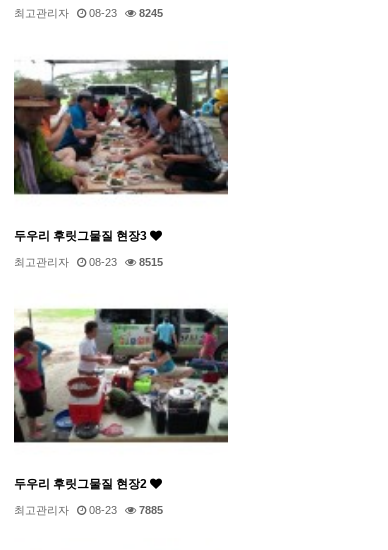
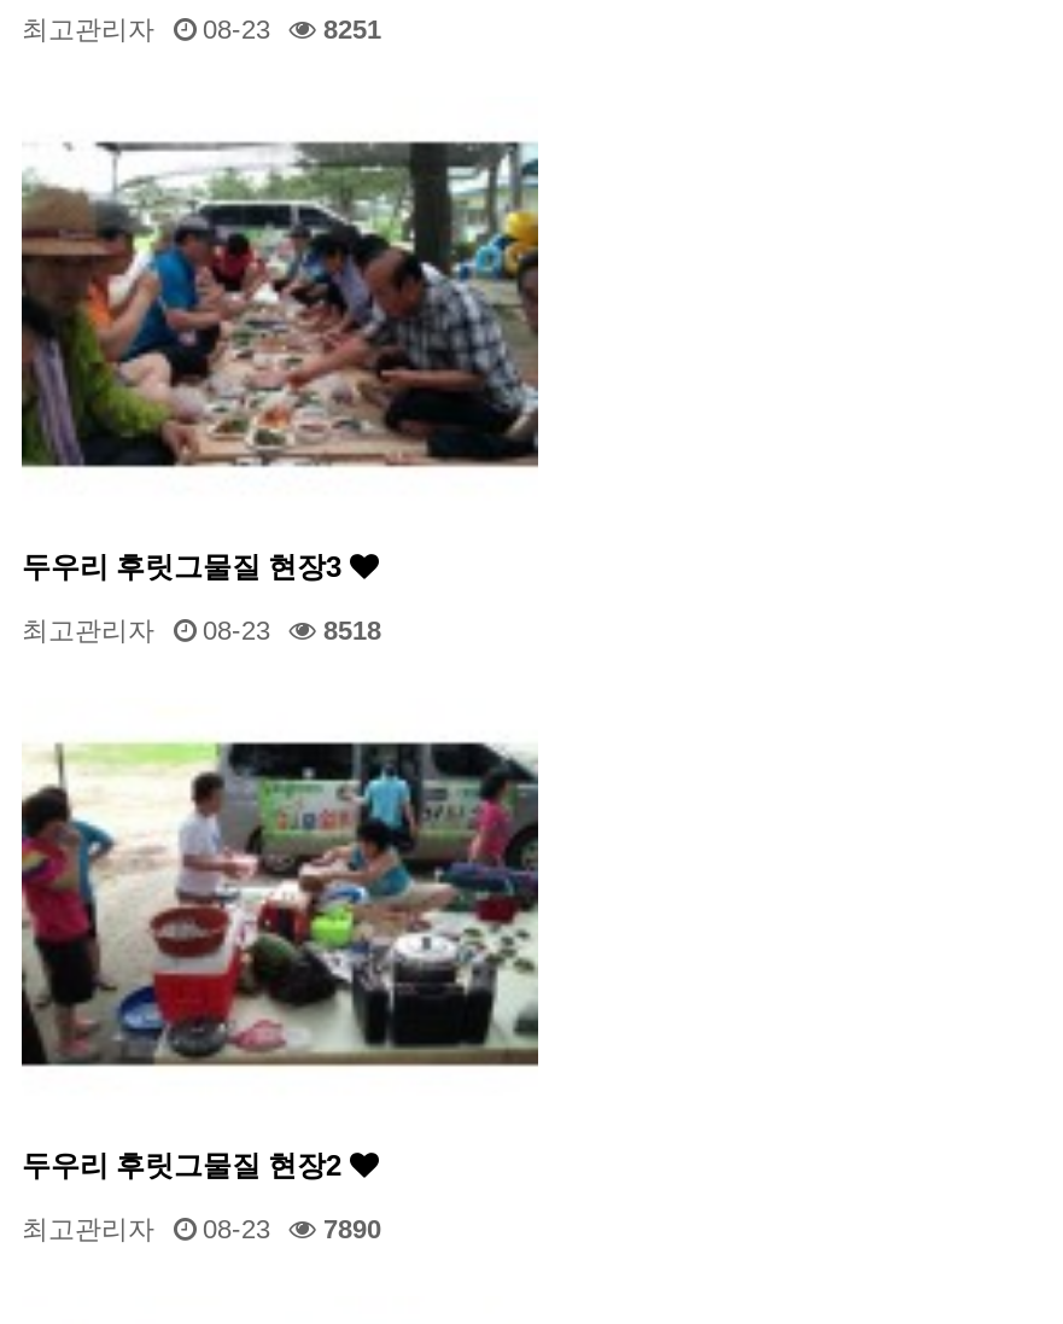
[14,7,163,19] 최고관리자 08-23 8245 -> [22,16,381,45] 최고관리자 08-23 8251
[14,256,163,268] 최고관리자 08-23 8515 -> [22,615,381,644] 최고관리자 08-23 8518
[14,504,163,516] 최고관리자 08-23 7885 -> [22,1214,381,1243] 최고관리자 08-23 7890

